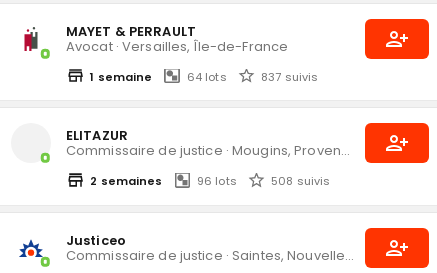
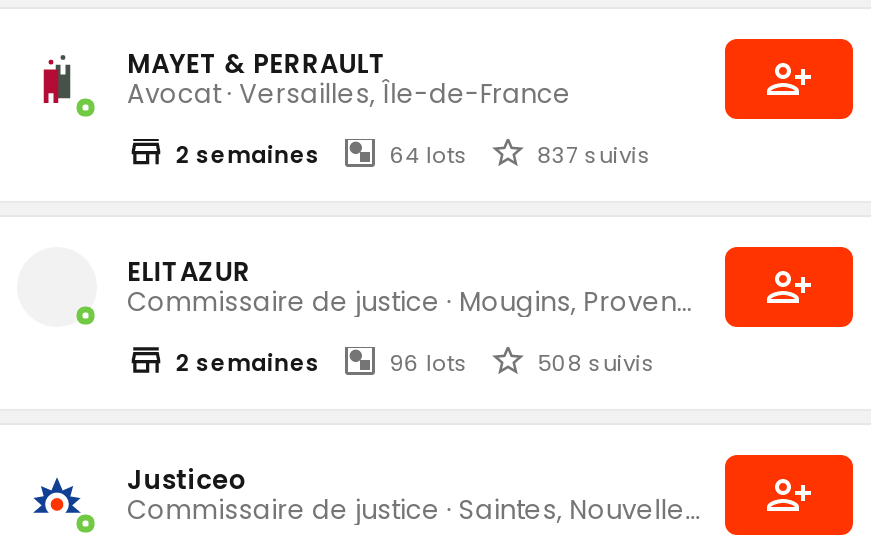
[90,69,152,85] 1 semaine -> [176,139,320,171] 2 semaines

